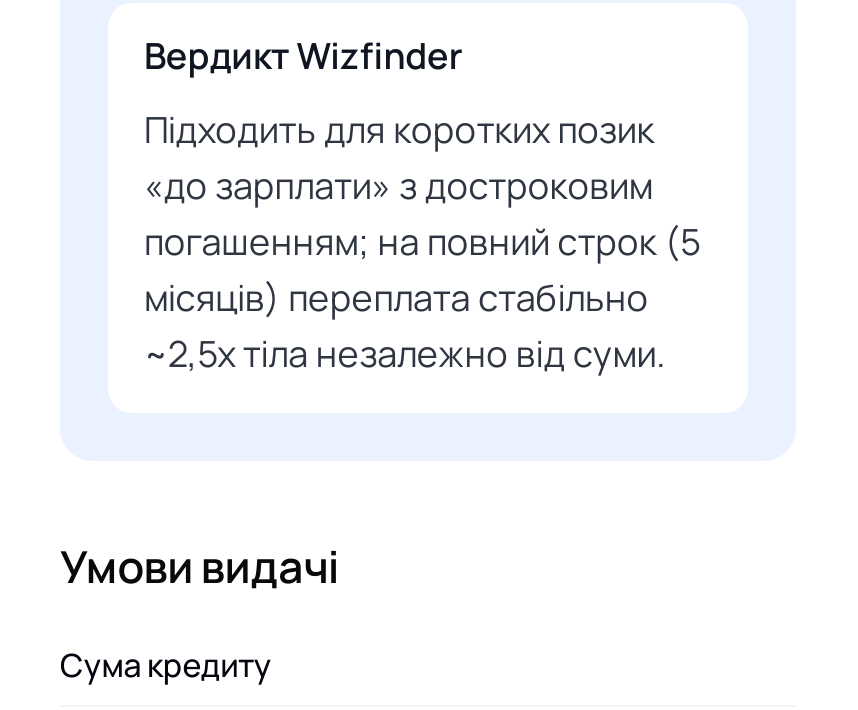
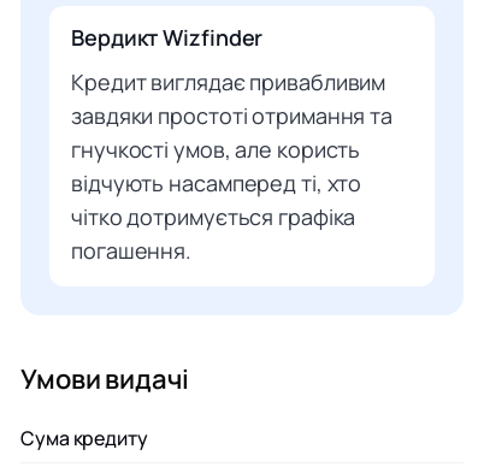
[144,105,700,377] Підходить для коротких позик | «до зарплати» з достроковим | погашенням; на повний строк (5 | місяців) переплата стабільно | ~2,5x тіла незалежно від суми. -> [71,67,393,265] Кредит виглядає привабливим | завдяки простоті отримання та | гнучкості умов, але користь | відчують насамперед ті, хто | чітко дотримується графіка | погашення.

